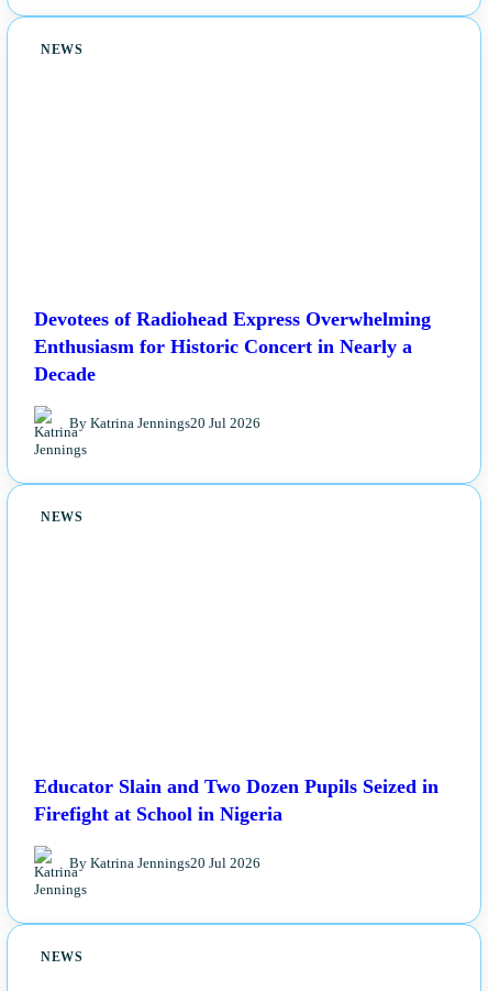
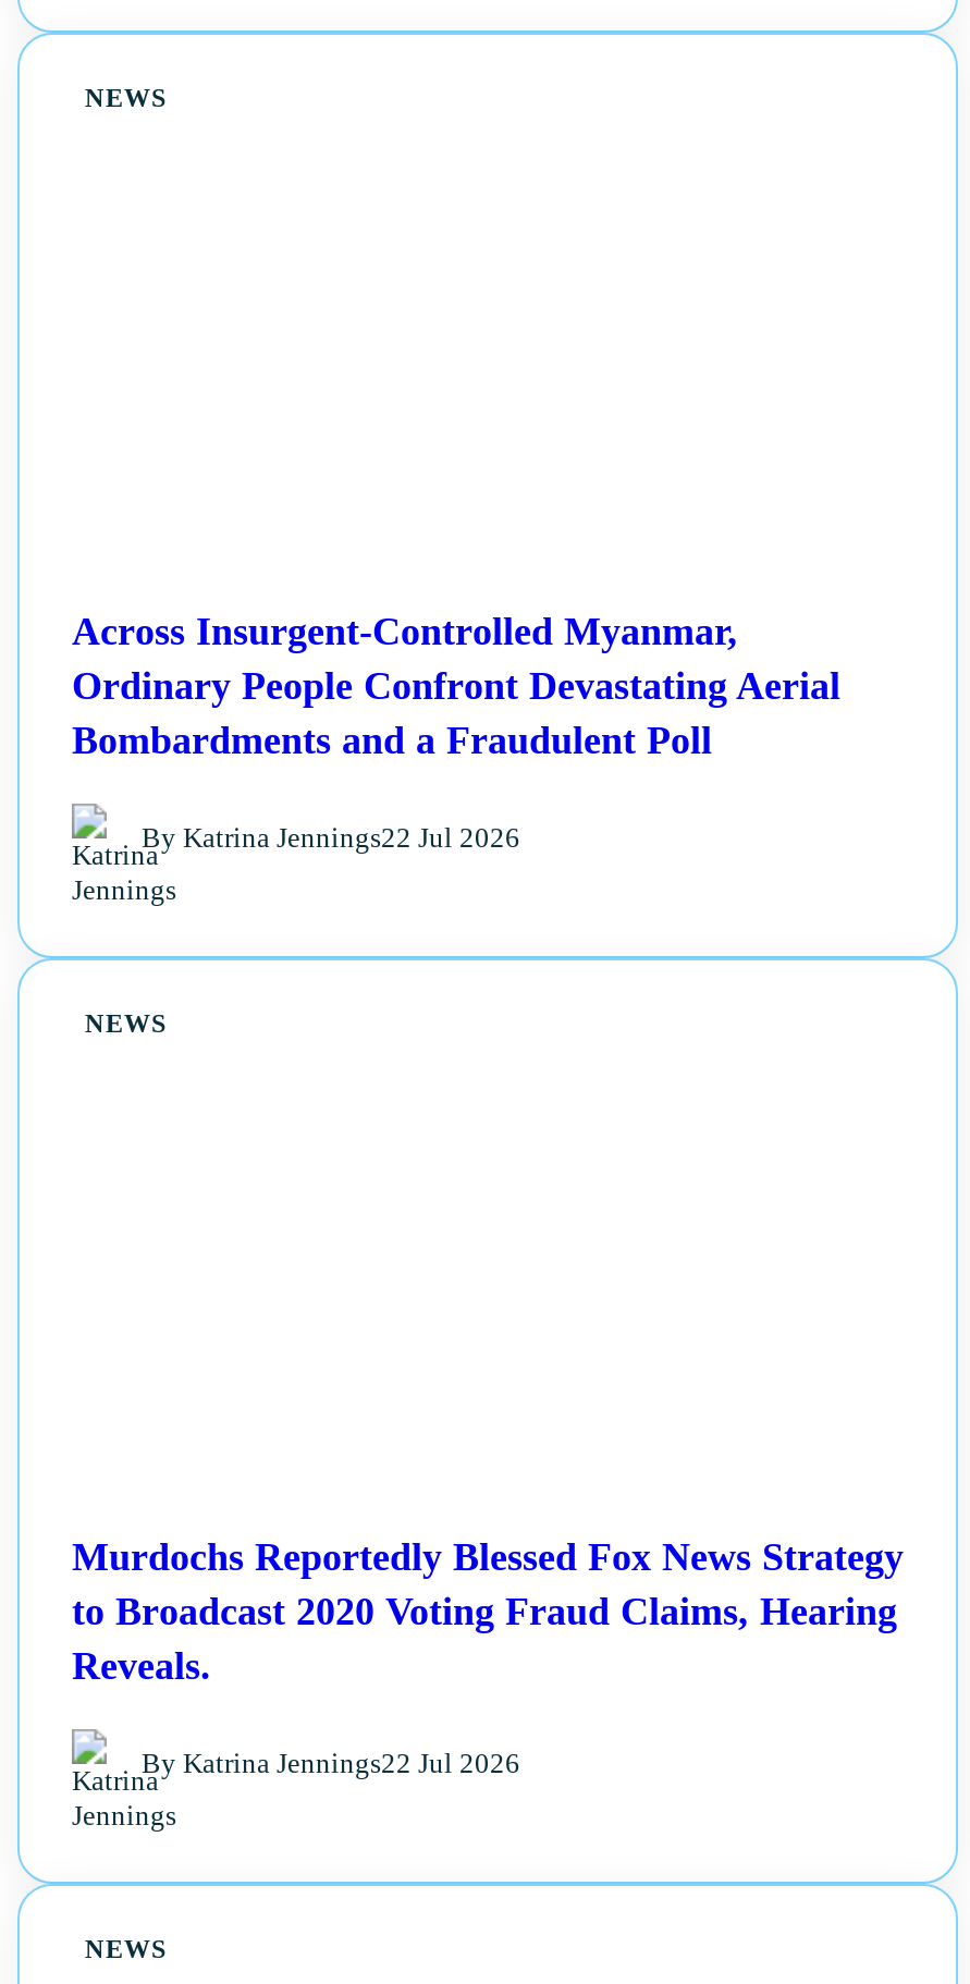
[34,307,431,384] Devotees of Radiohead Express Overwhelming | Enthusiasm for Historic Concert in Nearly a | Decade -> [72,609,840,761] Across Insurgent-Controlled Myanmar, | Ordinary People Confront Devastating Aerial | Bombardments and a Fraudulent Poll
[69,414,260,431] By Katrina Jennings20 Jul 2026 -> [142,820,520,853] By Katrina Jennings22 Jul 2026
[34,775,439,824] Educator Slain and Two Dozen Pupils Seized in | Firefight at School in Nigeria -> [72,1534,904,1687] Murdochs Reportedly Blessed Fox News Strategy | to Broadcast 2020 Voting Fraud Claims, Hearing | Reveals.
[69,854,260,871] By Katrina Jennings20 Jul 2026 -> [142,1746,520,1778] By Katrina Jennings22 Jul 2026

